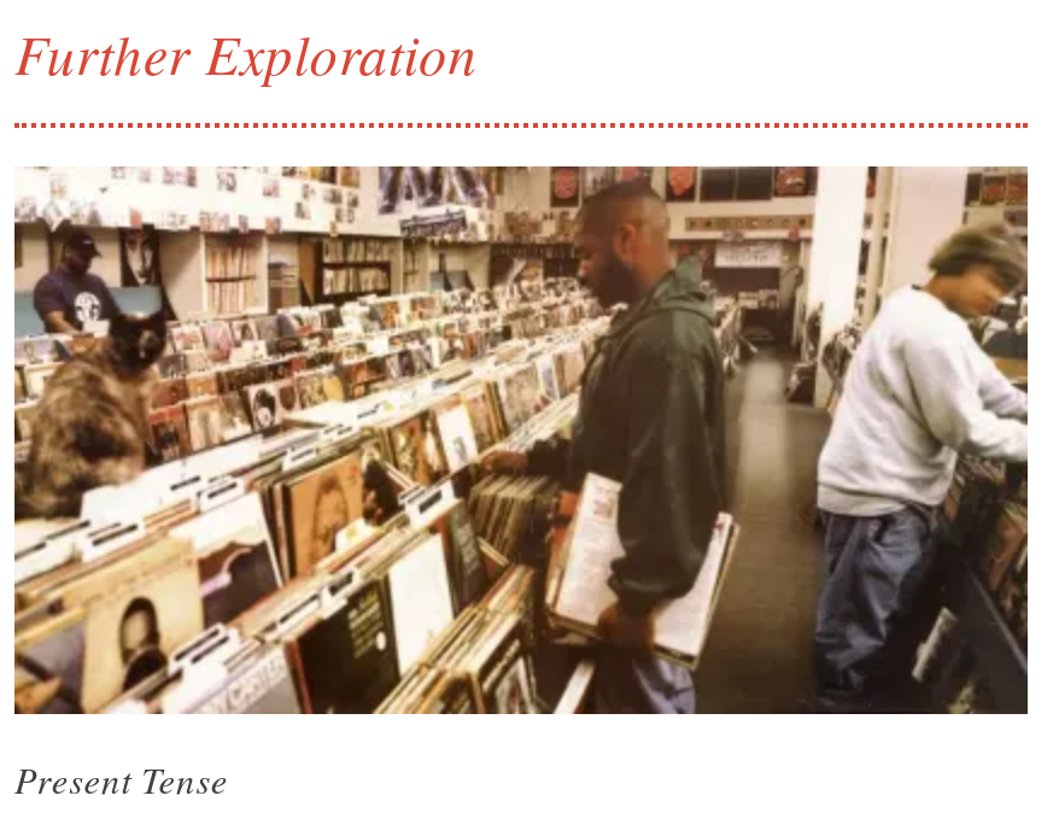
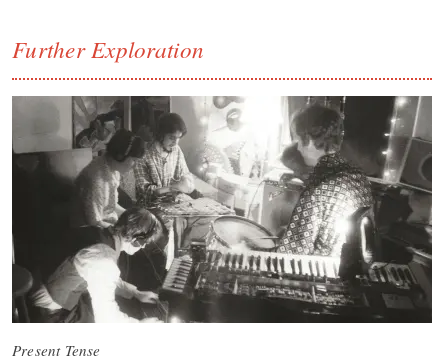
[12,164,1030,717] [image] -> [11,95,433,324] [image]

